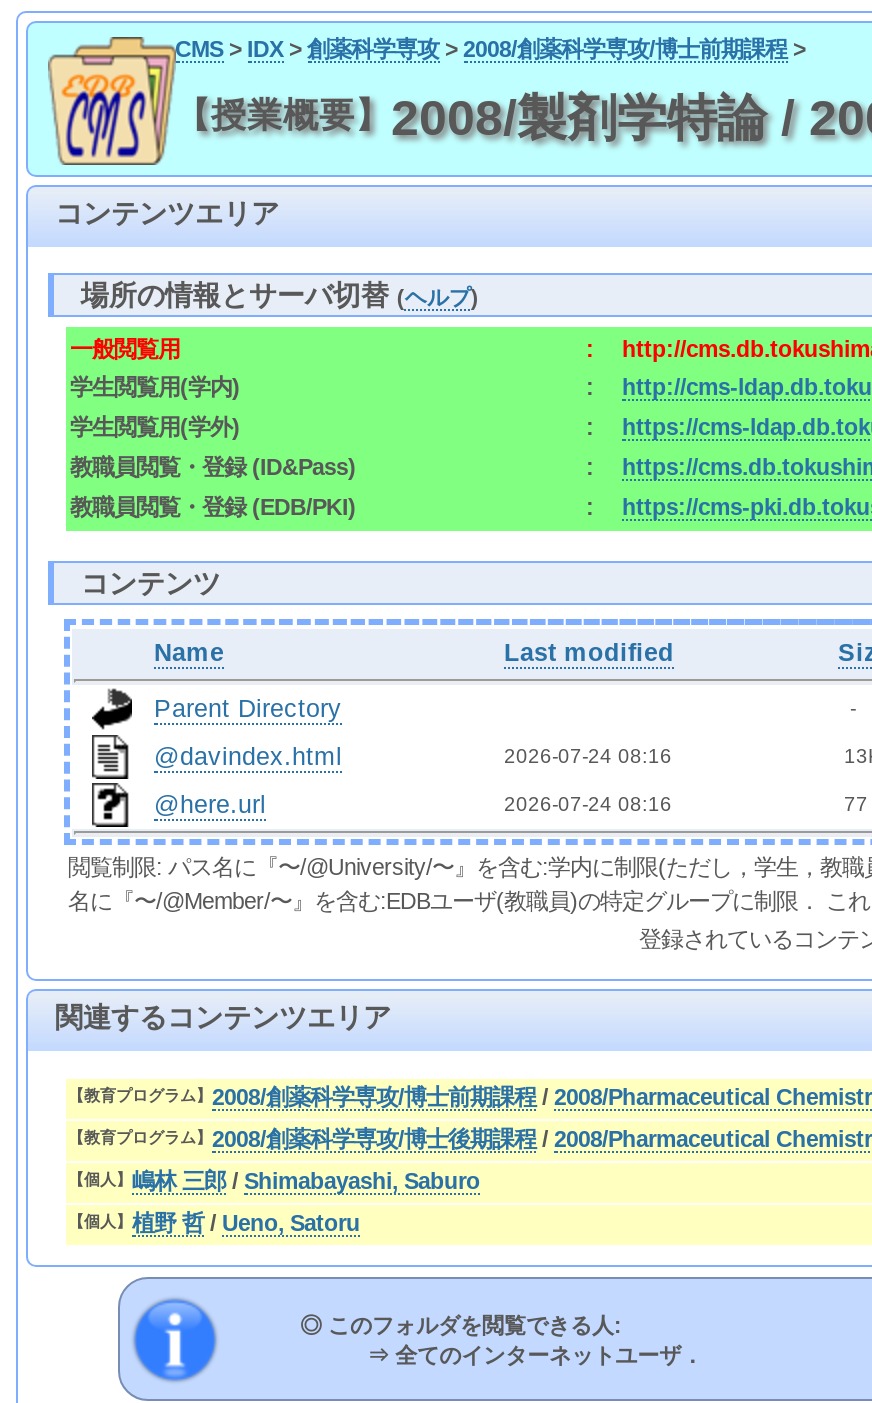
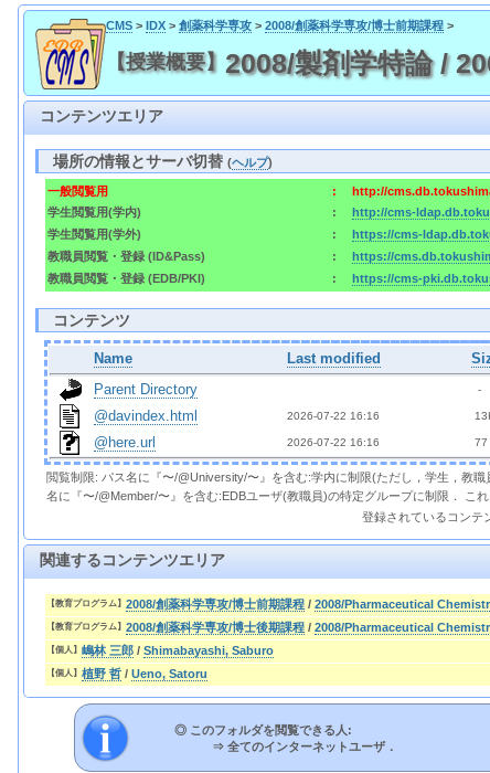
[504,745,684,767] 2026-07-24 08:16 -> [287,410,386,422] 2026-07-22 16:16
[504,793,684,815] 2026-07-24 08:16 -> [287,436,386,448] 2026-07-22 16:16

